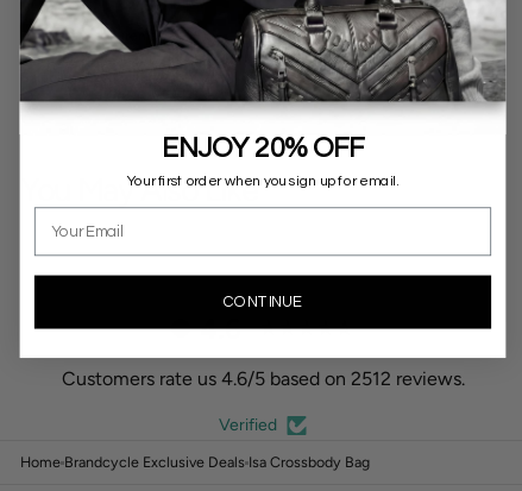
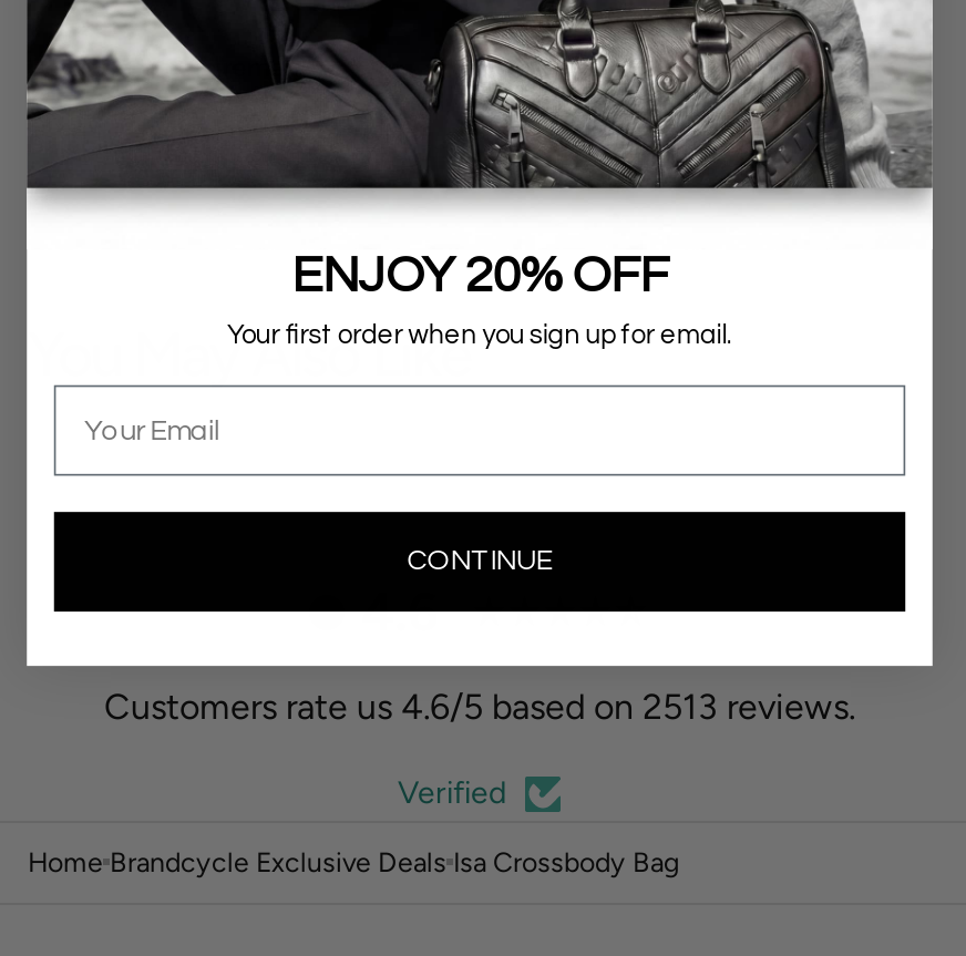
[61,367,464,390] Customers rate us 4.6/5 based on 2512 reviews. -> [104,685,855,727] Customers rate us 4.6/5 based on 2513 reviews.

